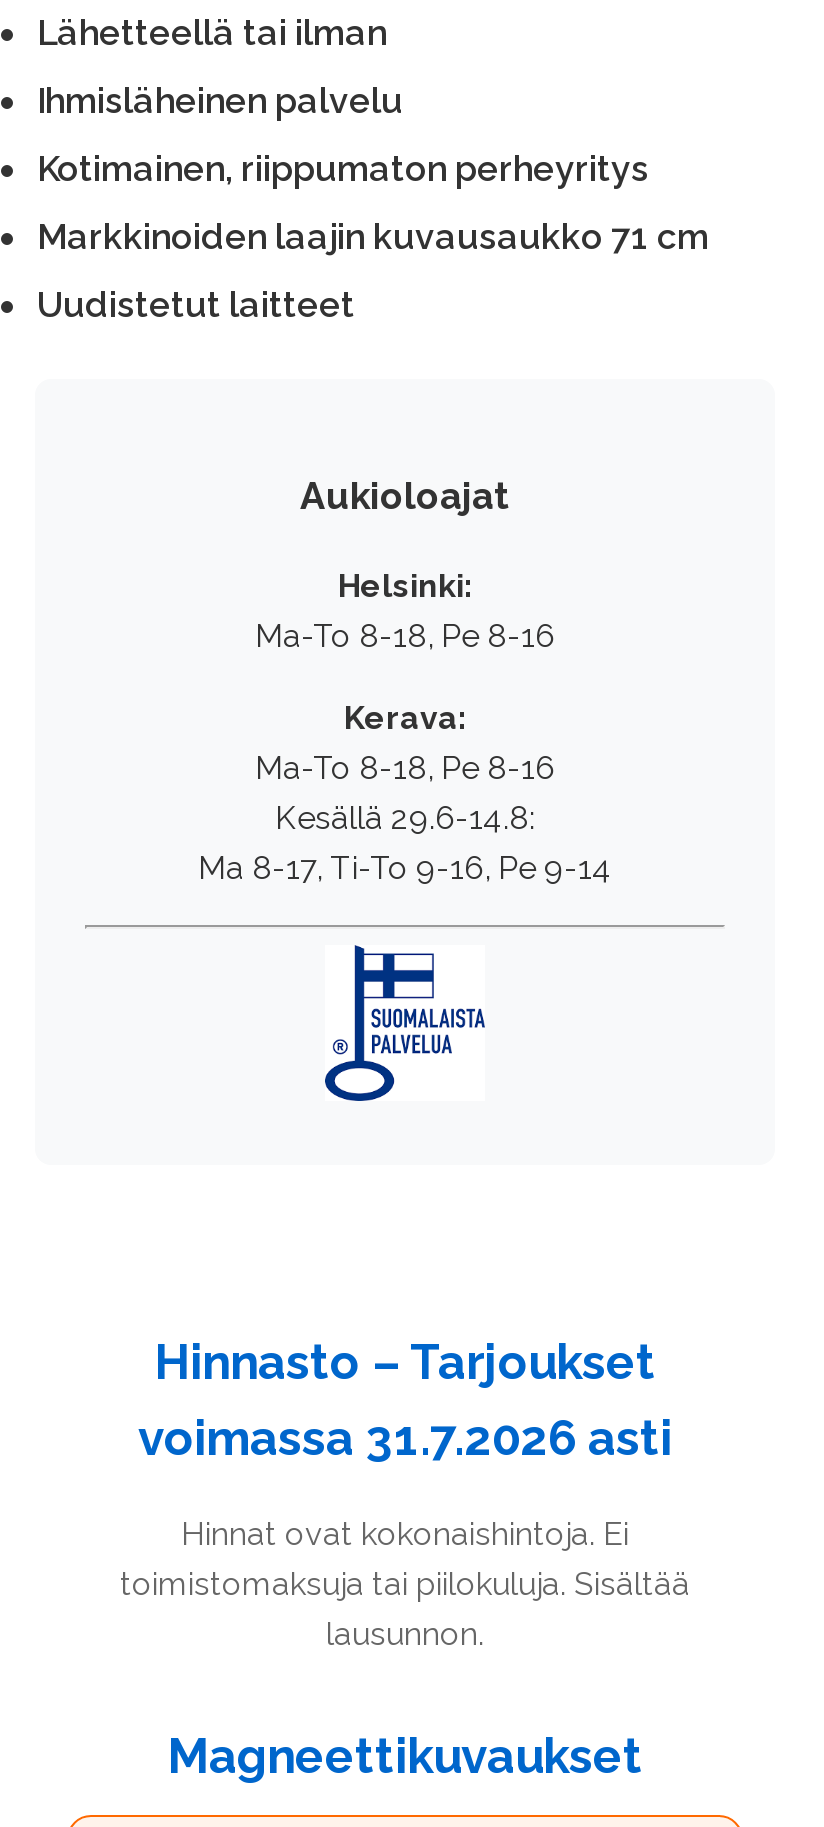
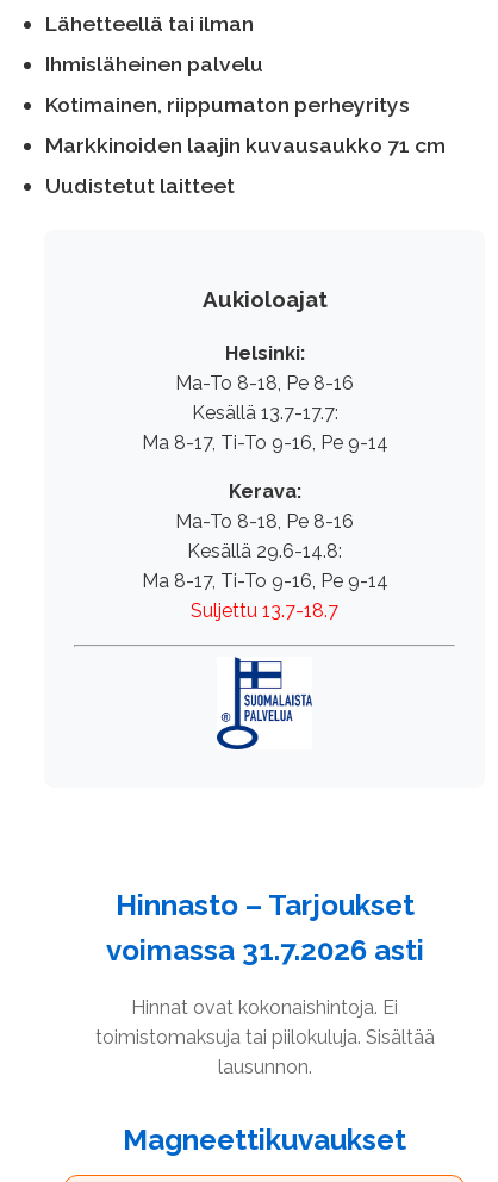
none -> [141,402,388,454] Kesällä 13.7-17.7: | Ma 8-17, Ti-To 9-16, Pe 9-14
none -> [191,600,338,622] Suljettu 13.7-18.7

